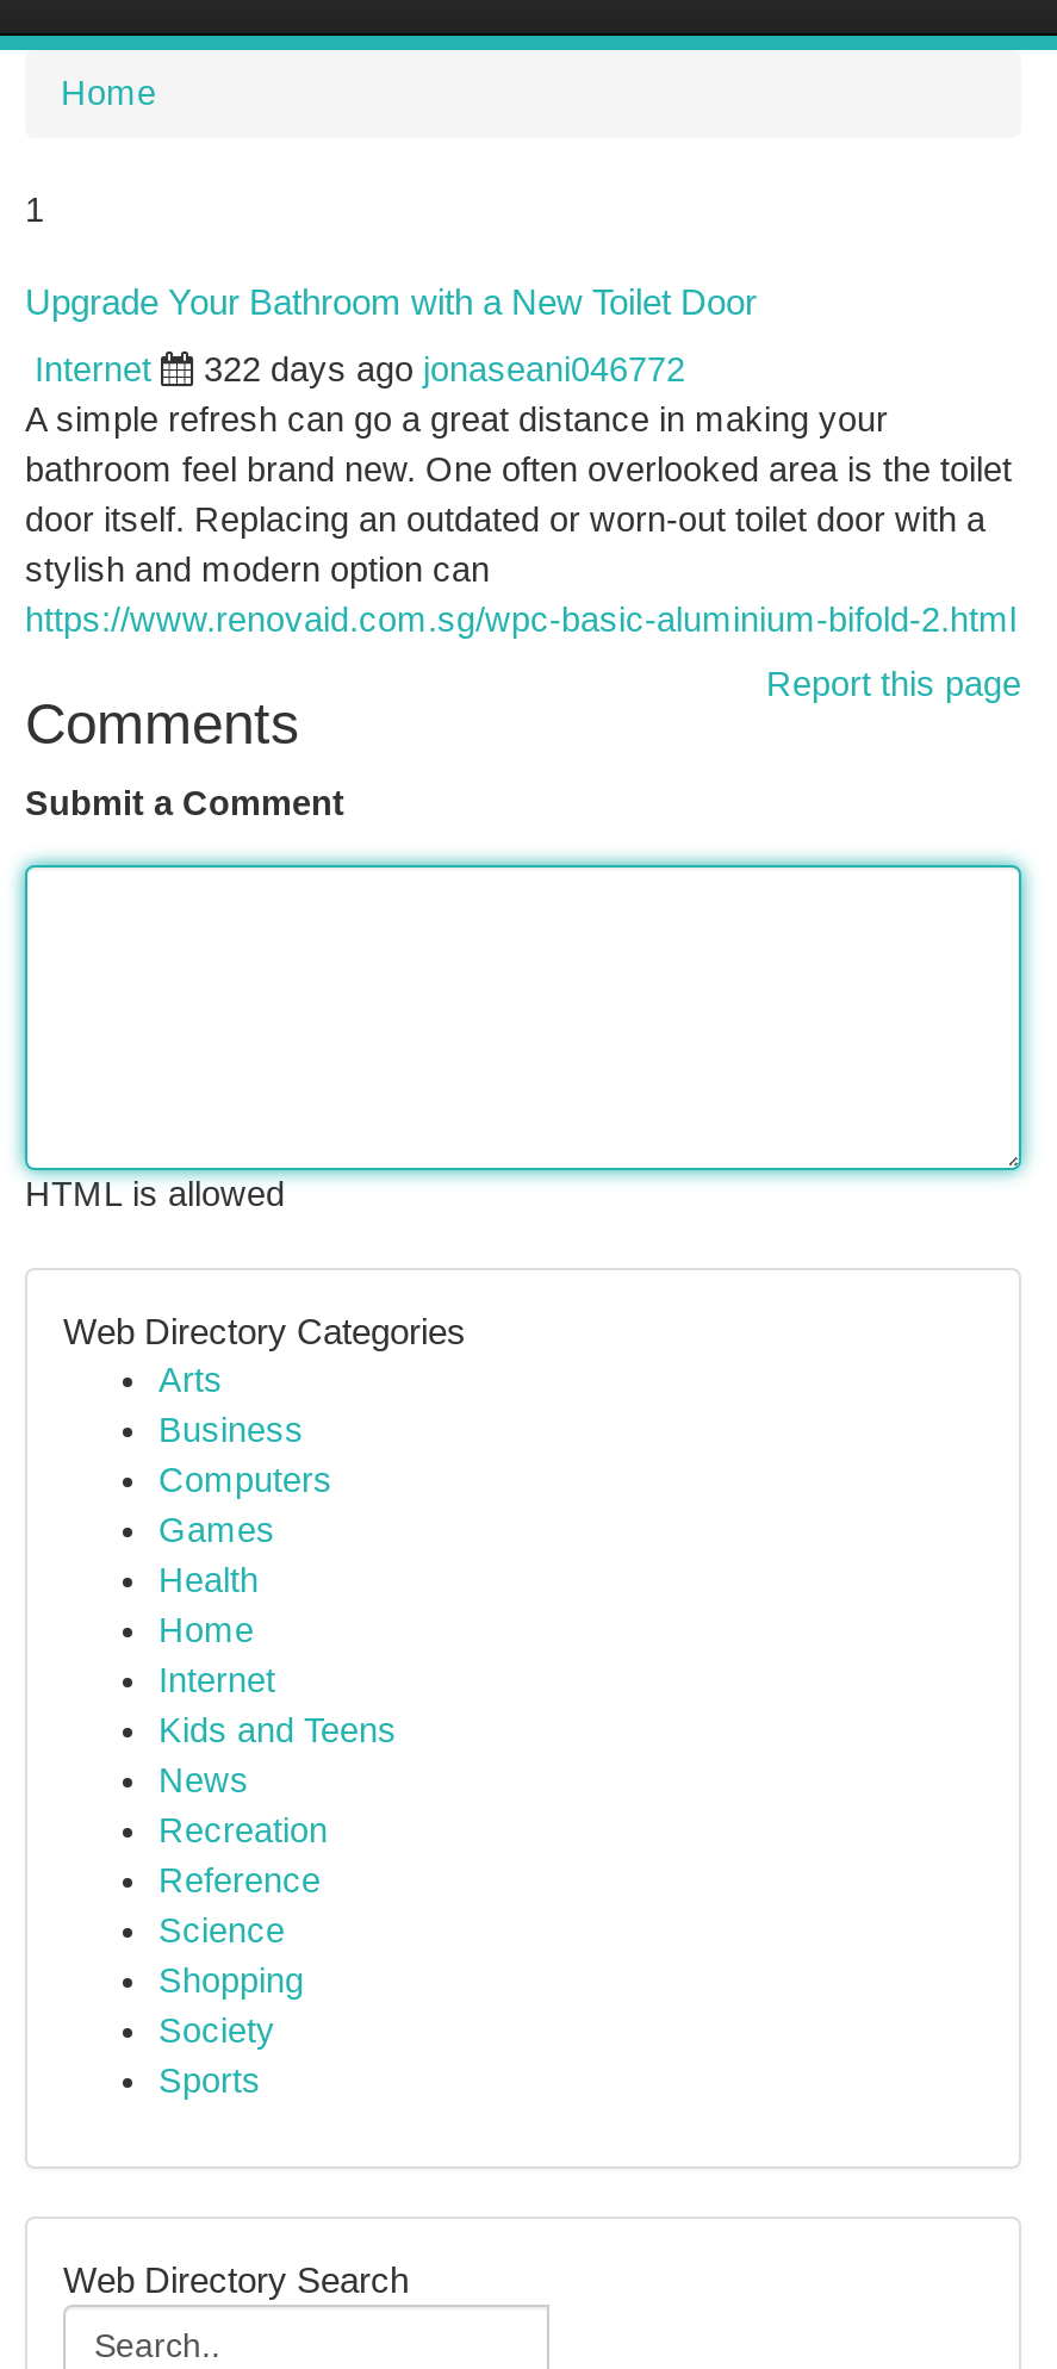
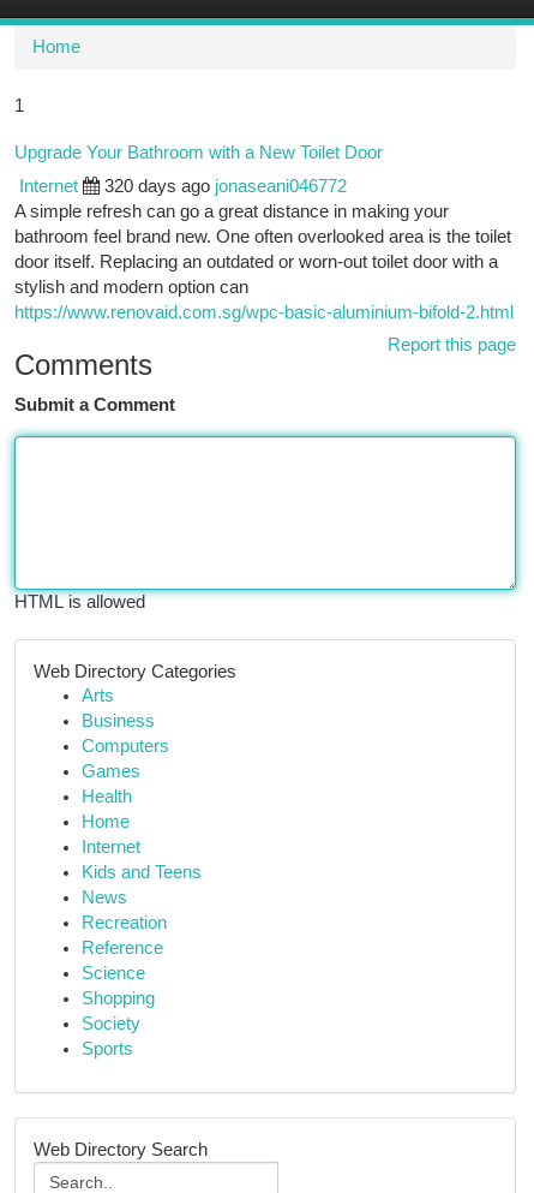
[204,350,685,388] 322 days ago jonaseani046772 -> [104,177,347,196] 320 days ago jonaseani046772

